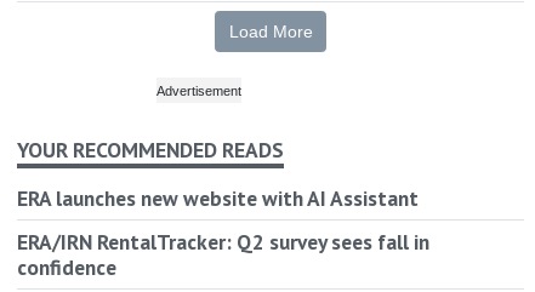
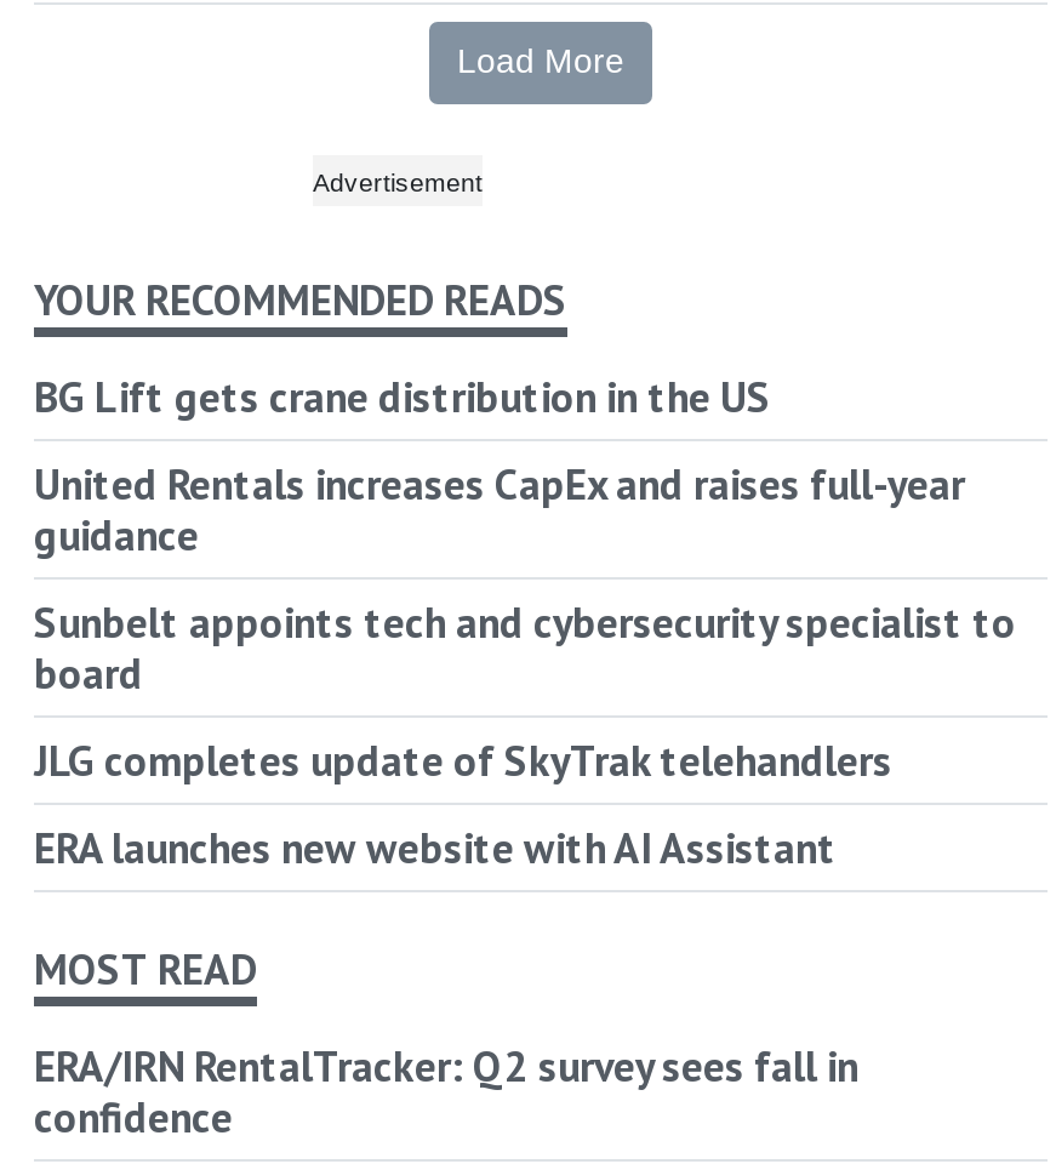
none -> [34,367,1016,787] BG Lift gets crane distribution in the US | United Rentals increases CapEx and raises full-year | guidance | Sunbelt appoints tech and cybersecurity specialist to | board | JLG completes update of SkyTrak telehandlers
none -> [34,939,257,995] MOST READ

